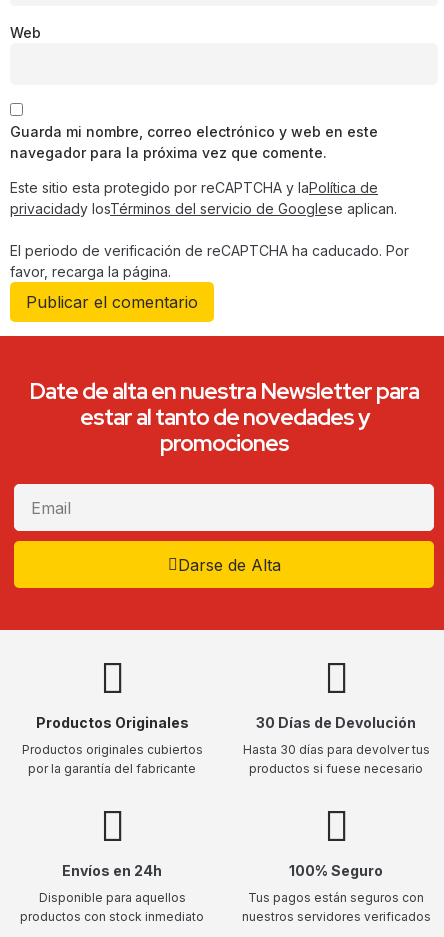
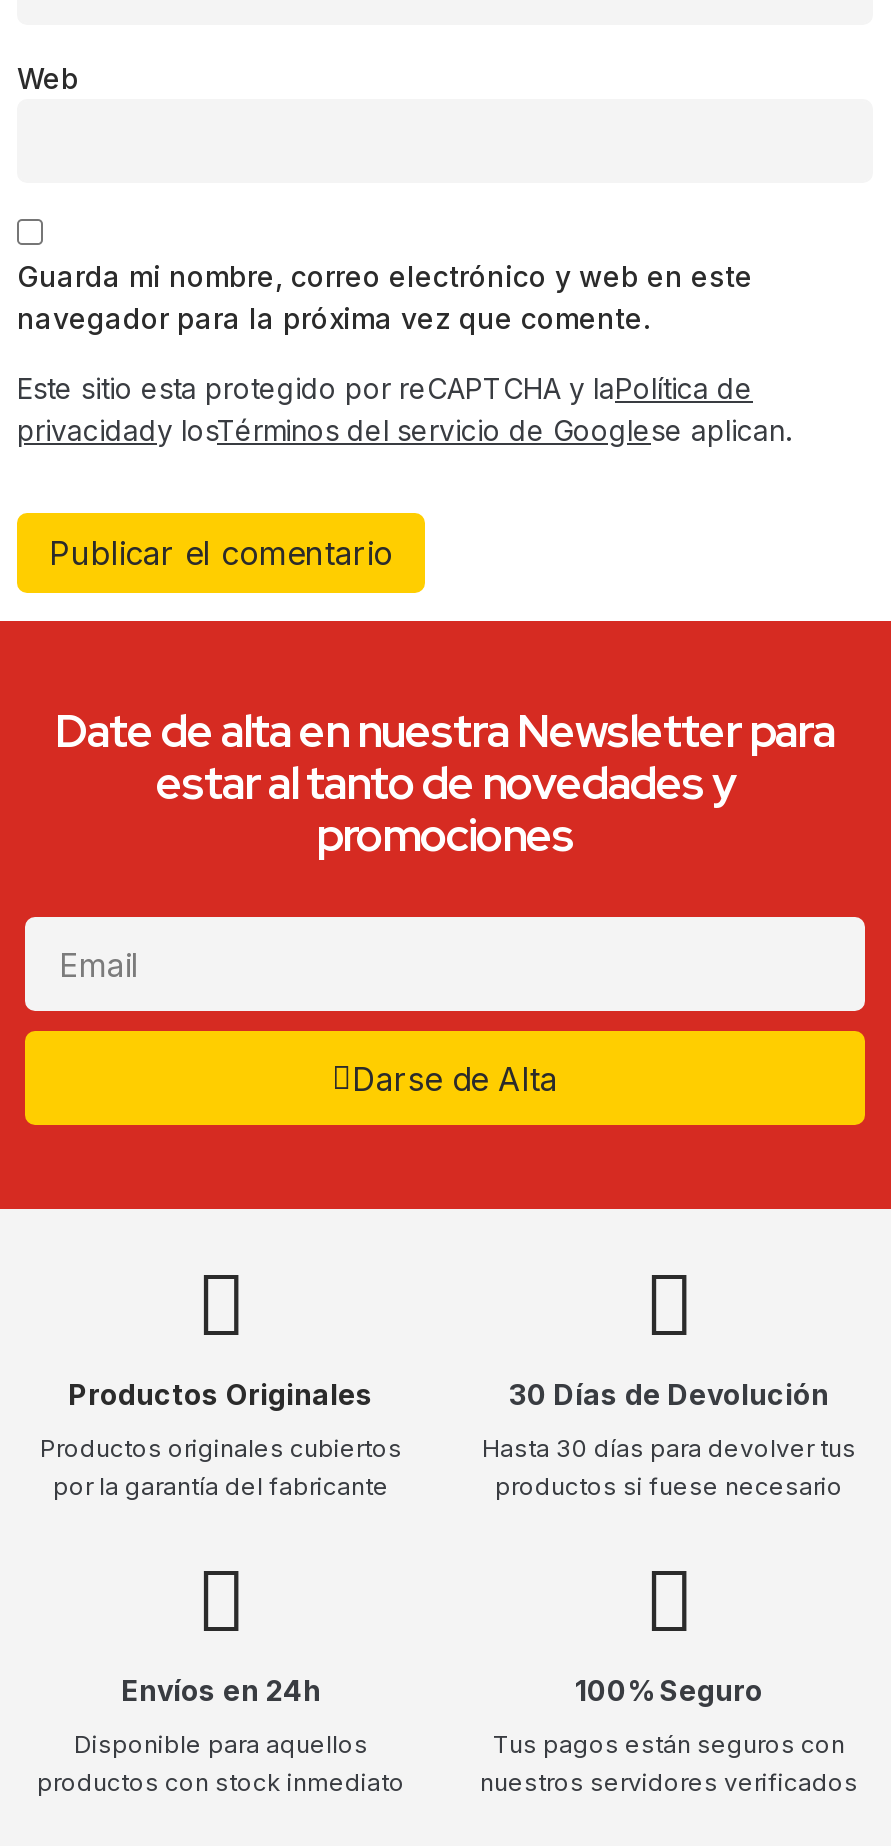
[10,242,409,280] El periodo de verificación de reCAPTCHA ha caducado. Por | favor, recarga la página. -> none

